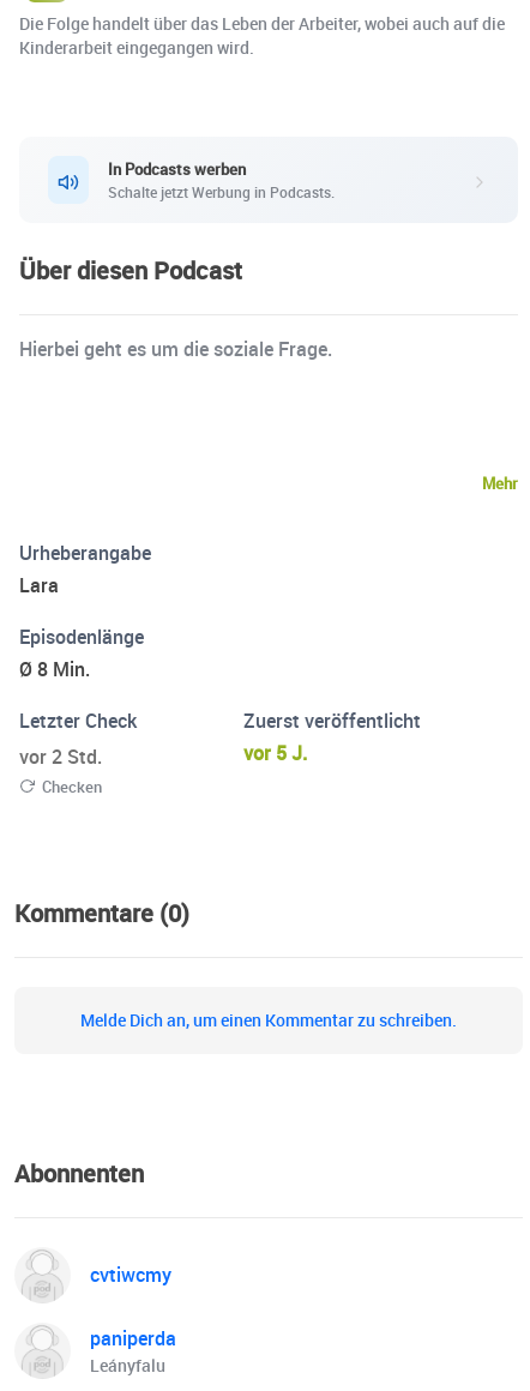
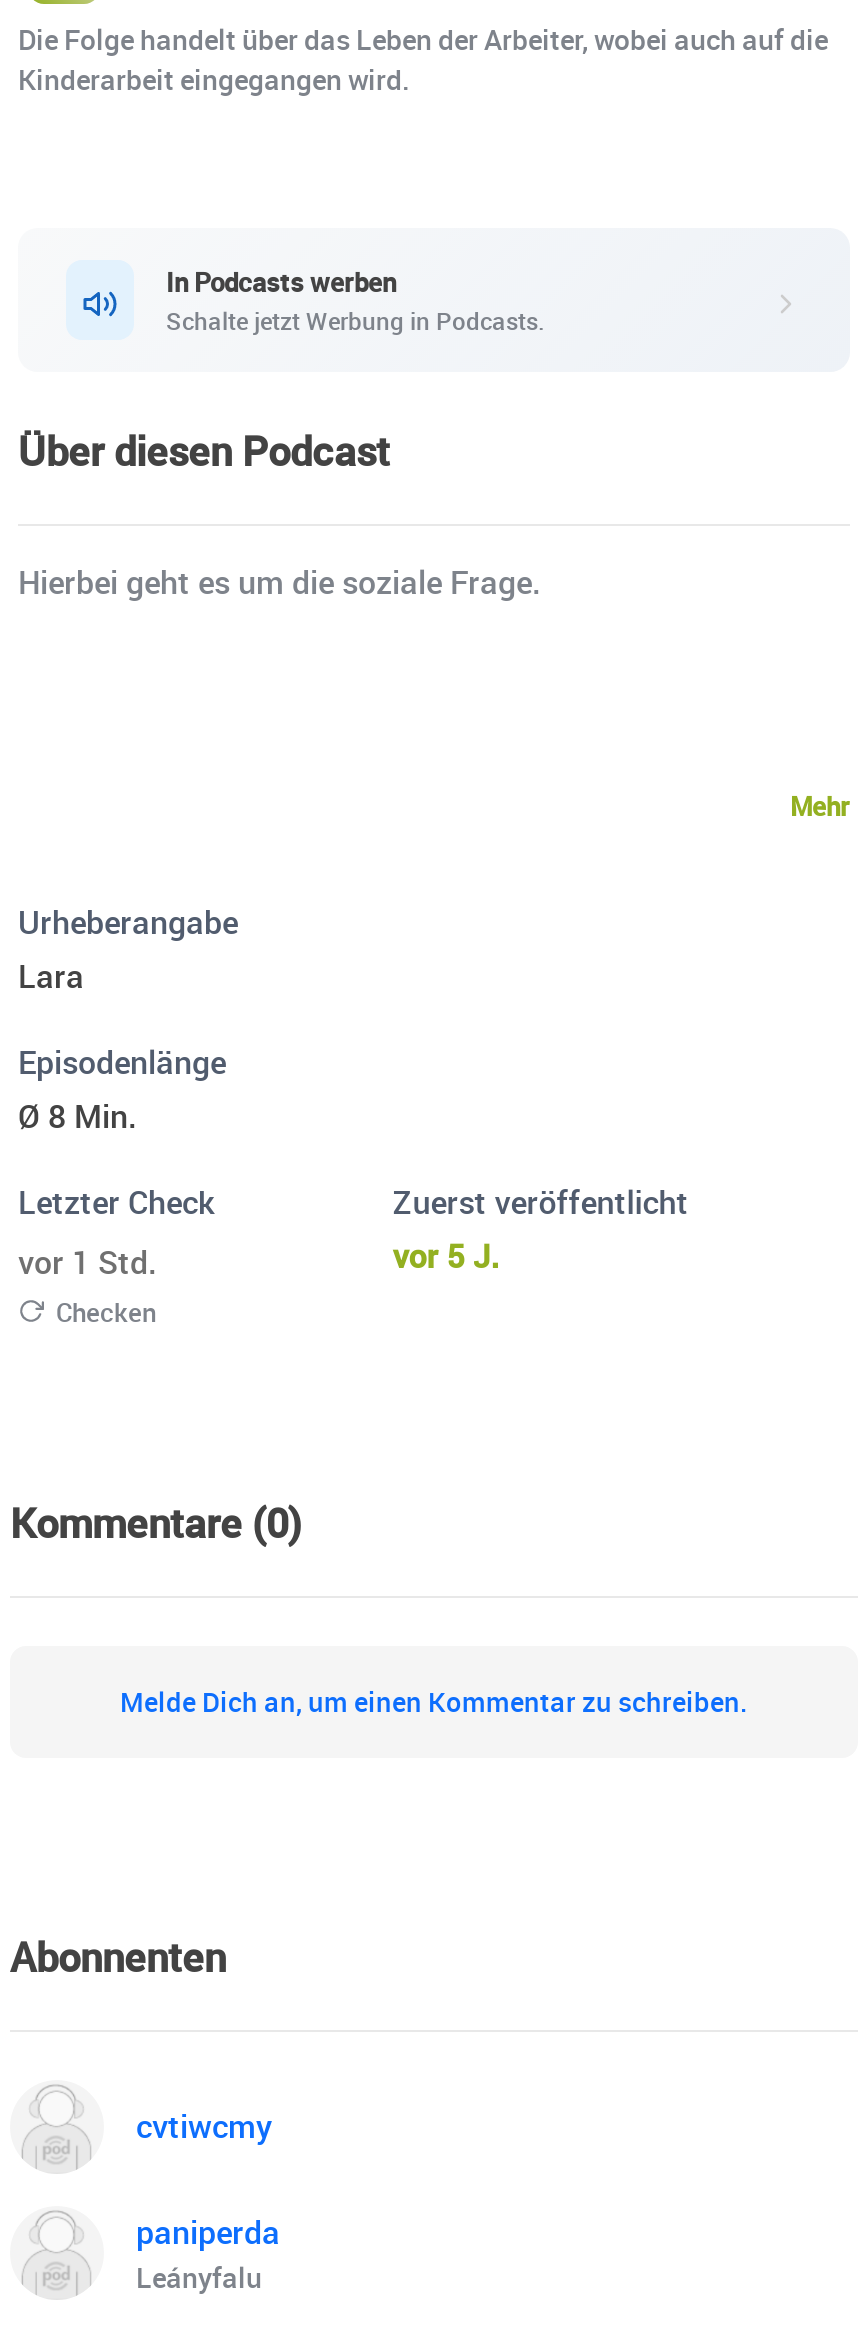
[19,744,102,770] vor 2 Std. -> [18,1240,156,1284] vor 1 Std.

